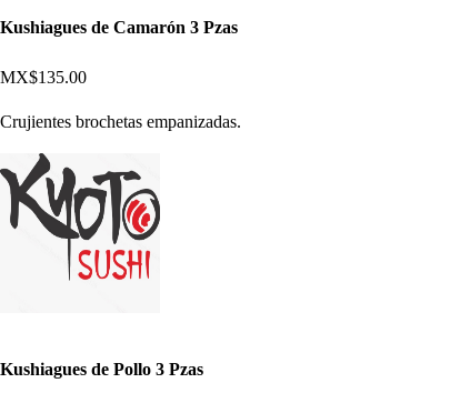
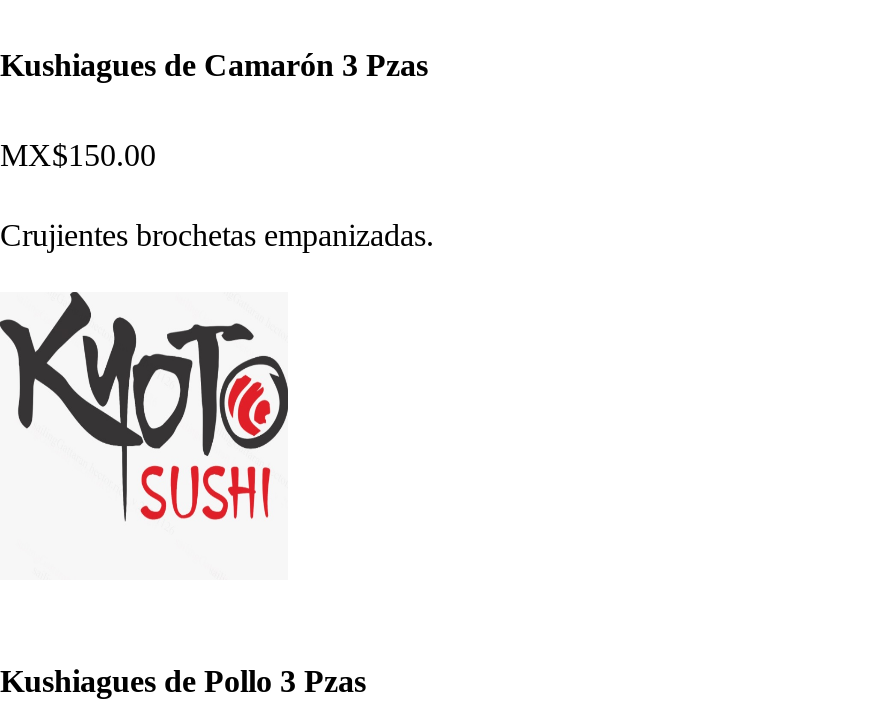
[0,68,87,87] MX$135.00 -> [0,139,156,173] MX$150.00

